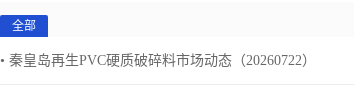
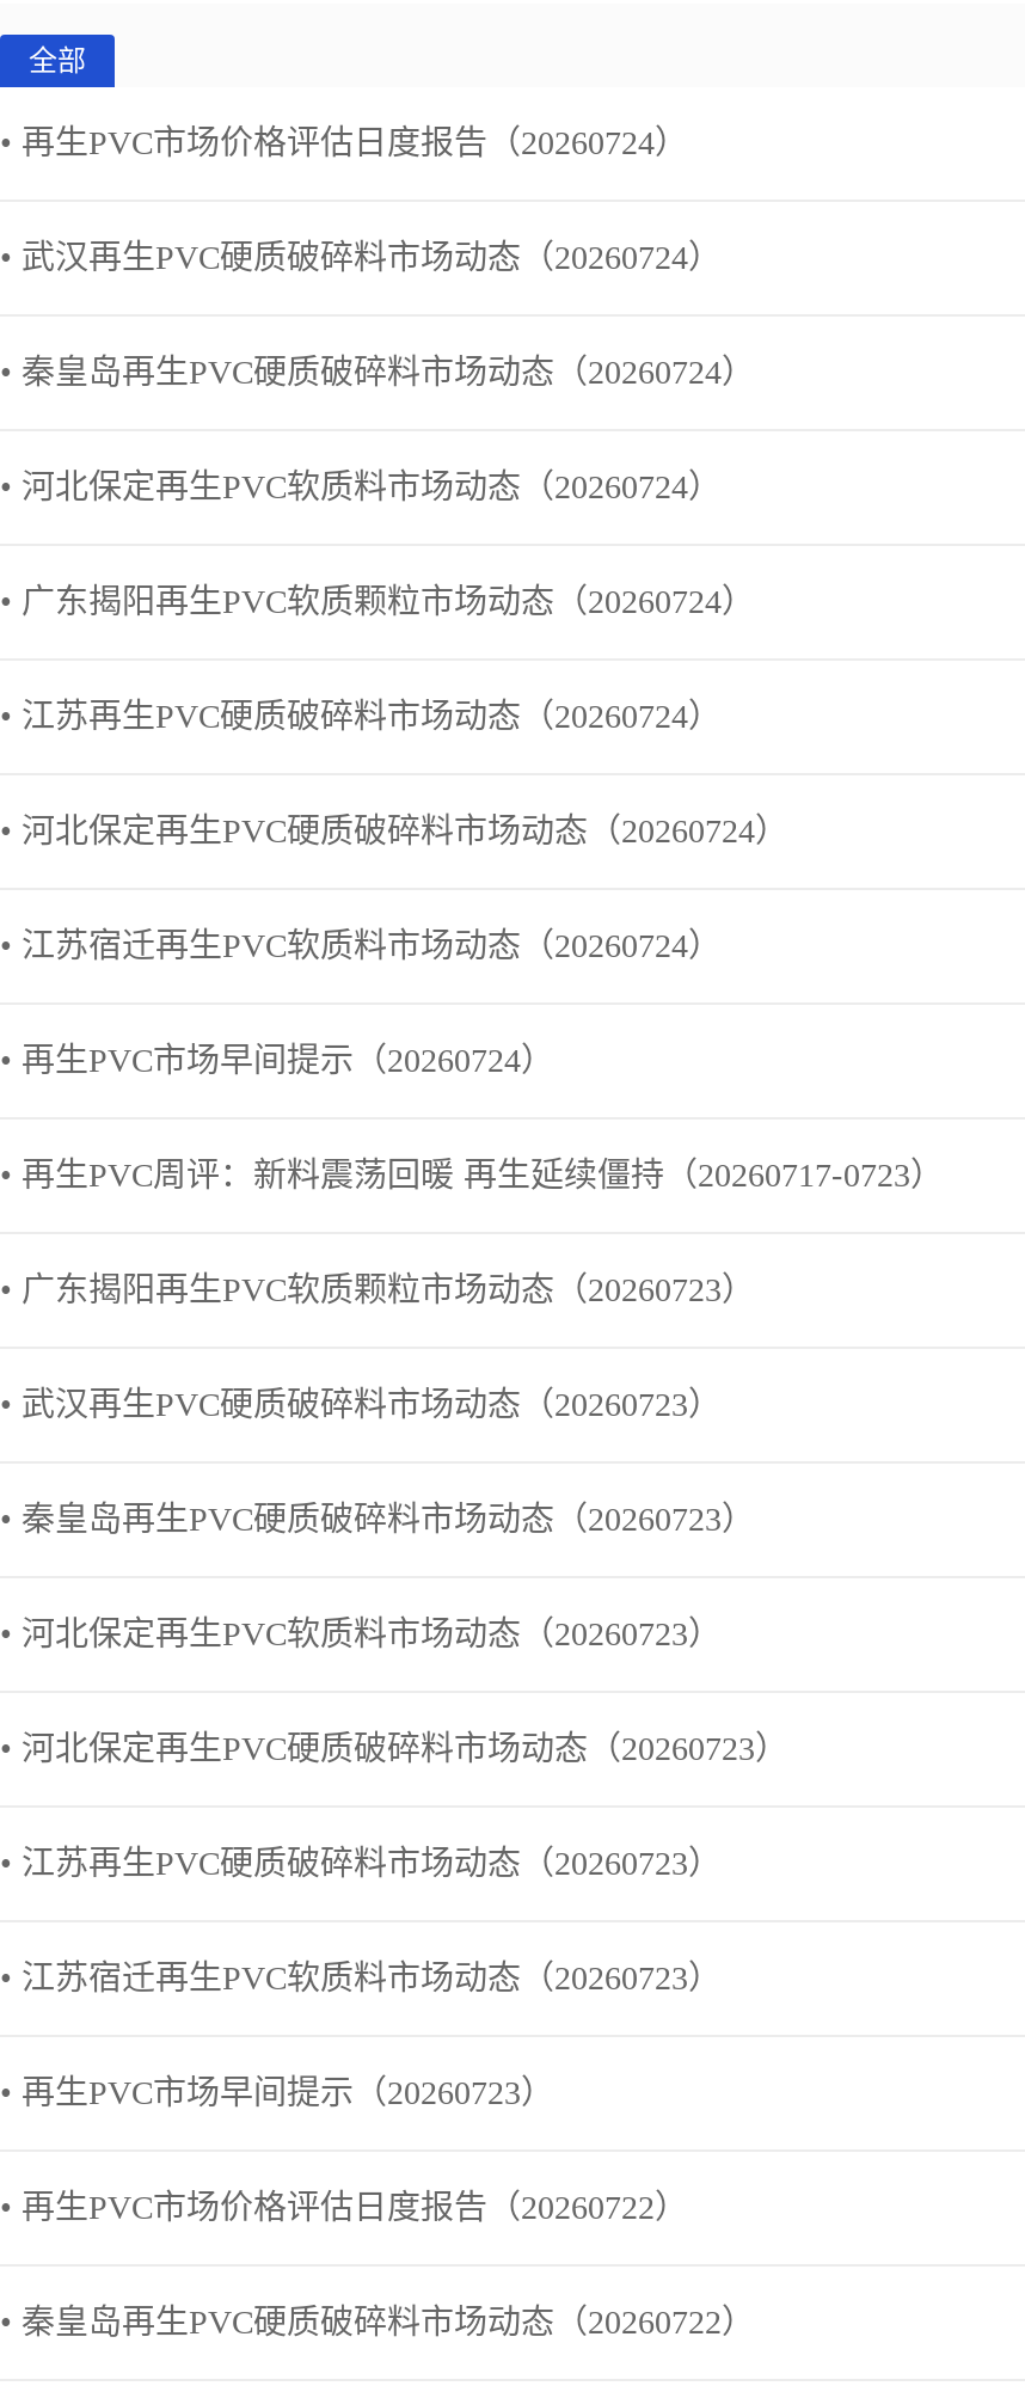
none -> [0,125,944,2226] • 再生PVC市场价格评估日度报告（20260724） | • 武汉再生PVC硬质破碎料市场动态（20260724） | • 秦皇岛再生PVC硬质破碎料市场动态（20260724） | • 河北保定再生PVC软质料市场动态（20260724） | • 广东揭阳再生PVC软质颗粒市场动态（20260724） | • 江苏再生PVC硬质破碎料市场动态（20260724） | • 河北保定再生PVC硬质破碎料市场动态（20260724） | • 江苏宿迁再生PVC软质料市场动态（20260724） | • 再生PVC市场早间提示（20260724） | • 再生PVC周评：新料震荡回暖 再生延续僵持（20260717-0723） | • 广东揭阳再生PVC软质颗粒市场动态（20260723） | • 武汉再生PVC硬质破碎料市场动态（20260723） | • 秦皇岛再生PVC硬质破碎料市场动态（20260723） | • 河北保定再生PVC软质料市场动态（20260723） | • 河北保定再生PVC硬质破碎料市场动态（20260723） | • 江苏再生PVC硬质破碎料市场动态（20260723） | • 江苏宿迁再生PVC软质料市场动态（20260723） | • 再生PVC市场早间提示（20260723） | • 再生PVC市场价格评估日度报告（20260722）

